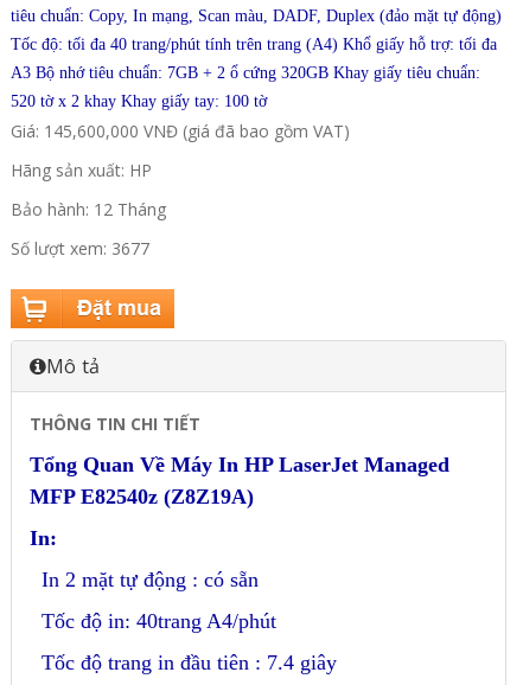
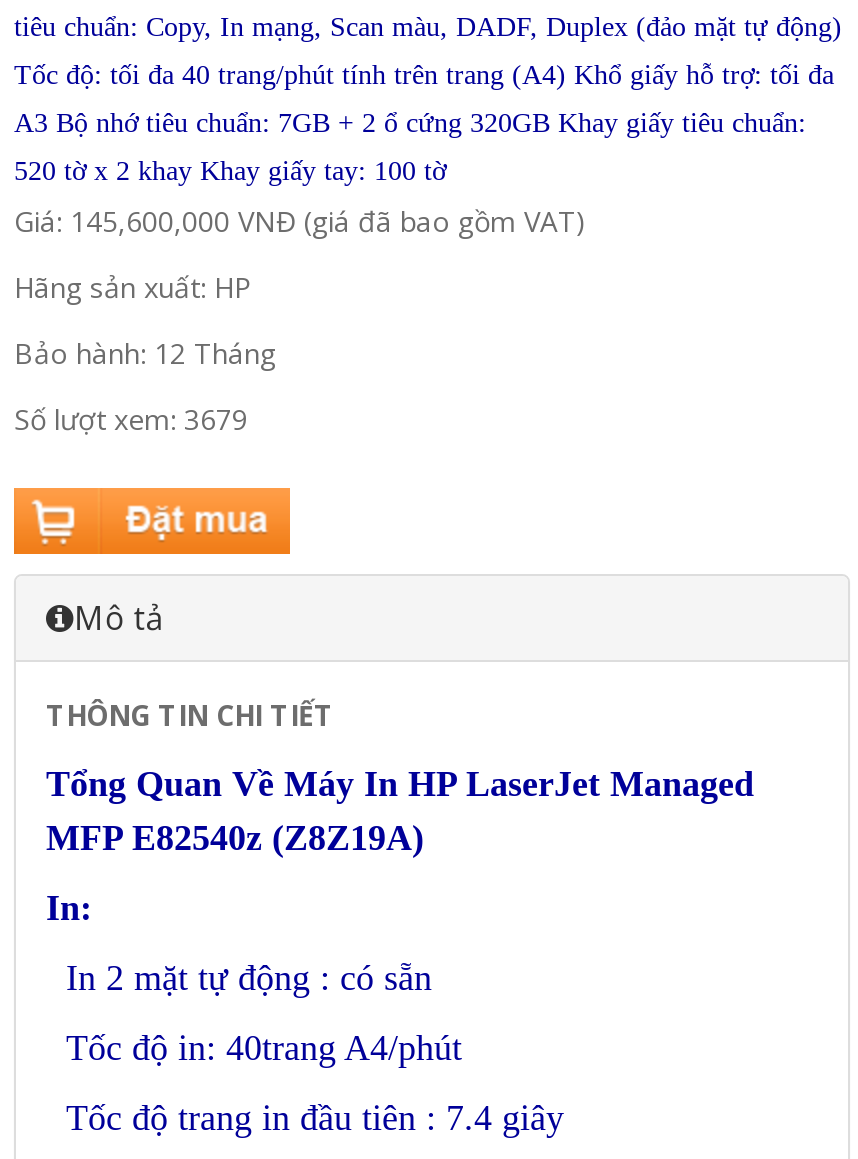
[11,237,149,259] Số lượt xem: 3677 -> [14,400,248,438] Số lượt xem: 3679

